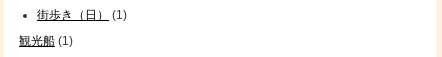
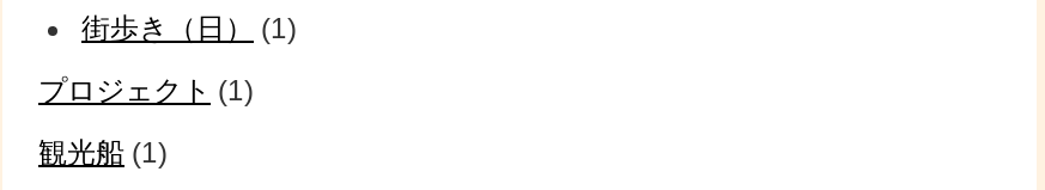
none -> [38,74,254,107] プロジェクト(1)

